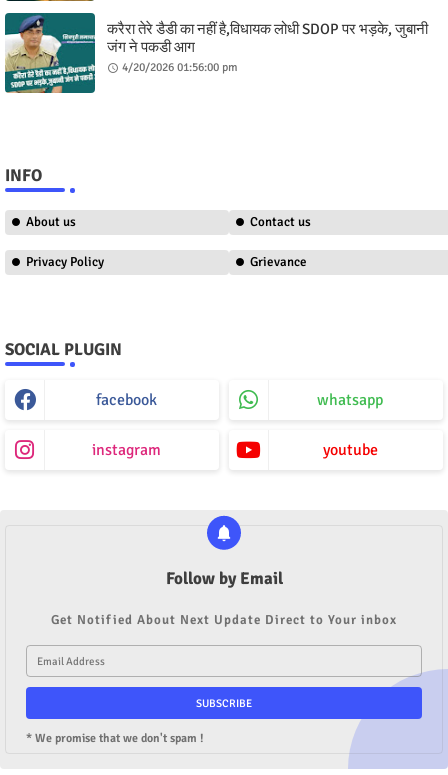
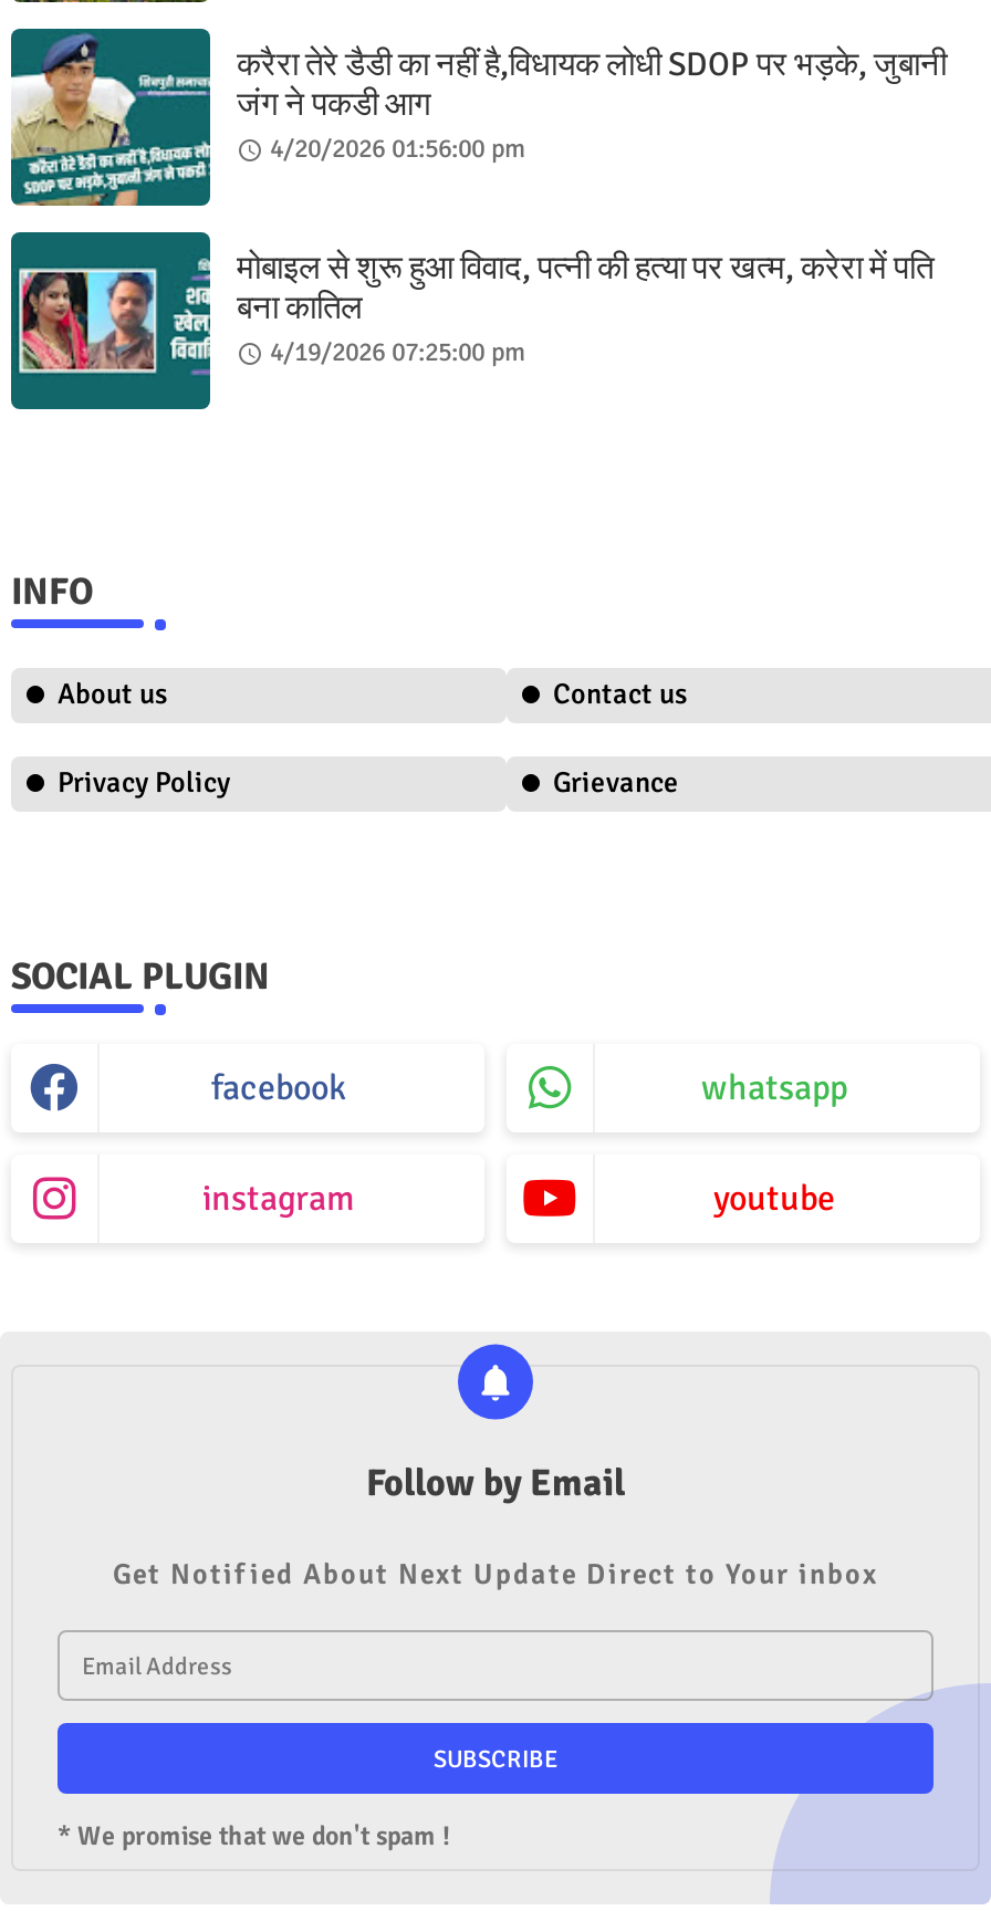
none -> [9,237,933,411] [image] | मोबाइल से शुरू हुआ विवाद, पत्नी की हत्या पर खत्म, करेरा में पति | बना कातिल | 4/19/2026 07:25:00 pm

